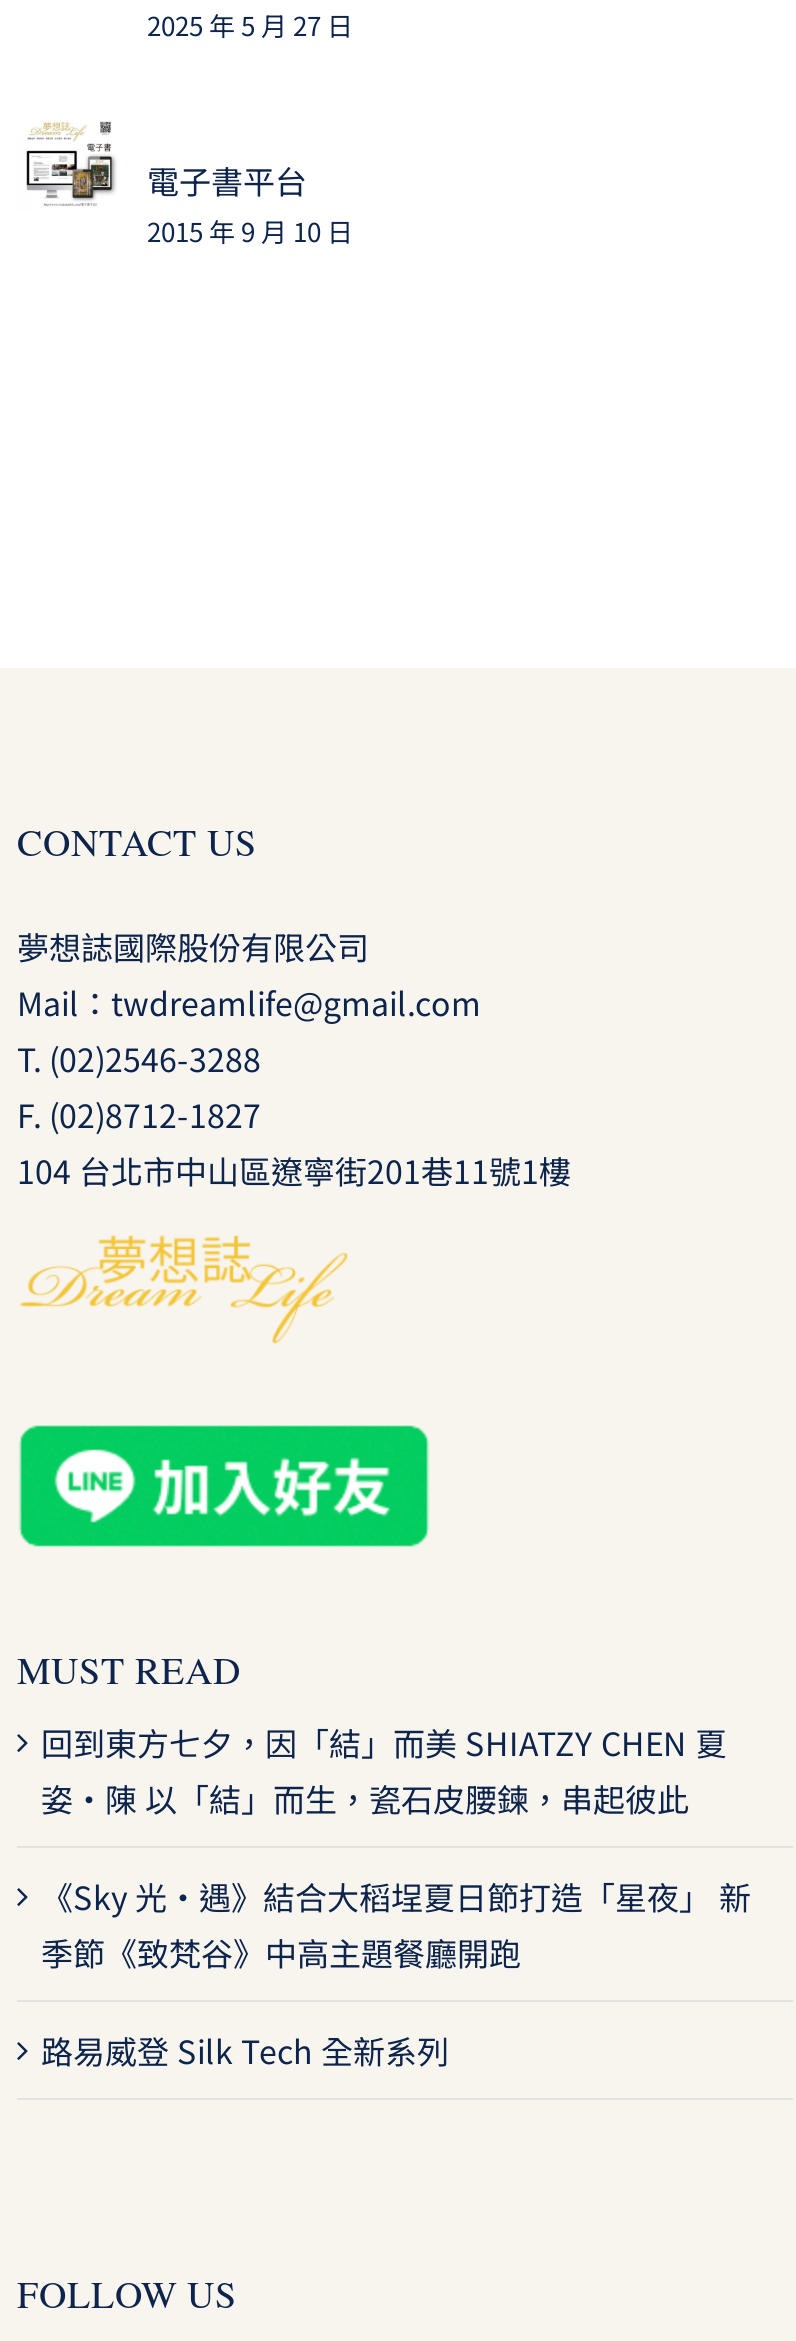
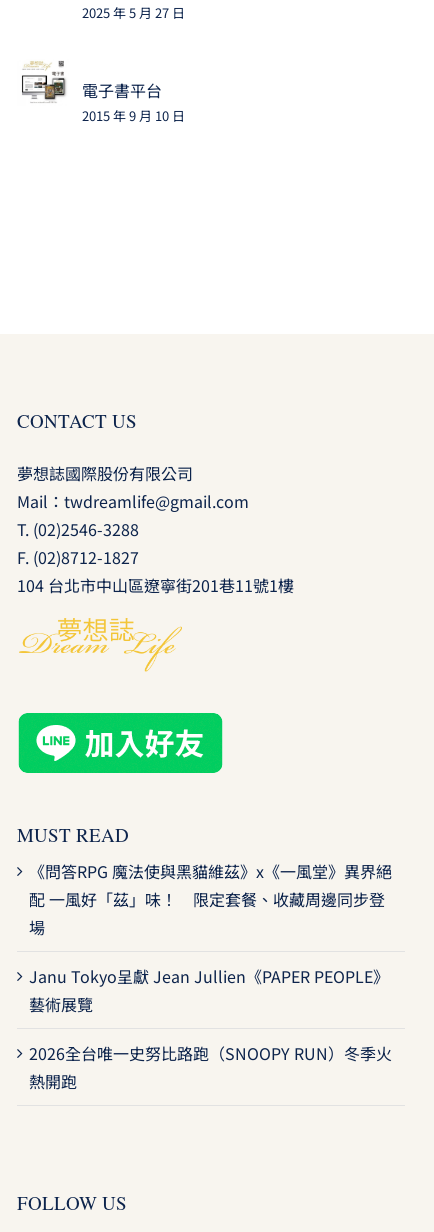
[41,1718,727,1822] 回到東方七夕，因「結」而美 SHIATZY CHEN 夏 | 姿・陳 以「結」而生，瓷石皮腰鍊，串起彼此 -> [29,859,392,939] 《問答RPG 魔法使與黑貓維茲》x《一風堂》異界絕 | 配 一風好「茲」味！ 限定套餐、收藏周邊同步登 | 場
[41,1872,751,1976] 《Sky 光·遇》結合大稻埕夏日節打造「星夜」 新 | 季節《致梵谷》中高主題餐廳開跑 -> [29,964,389,1016] Janu Tokyo呈獻 Jean Jullien《PAPER PEOPLE》 | 藝術展覽
[41,2026,449,2074] 路易威登 Silk Tech 全新系列 -> [29,1041,392,1093] 2026全台唯一史努比路跑（SNOOPY RUN）冬季火 | 熱開跑

